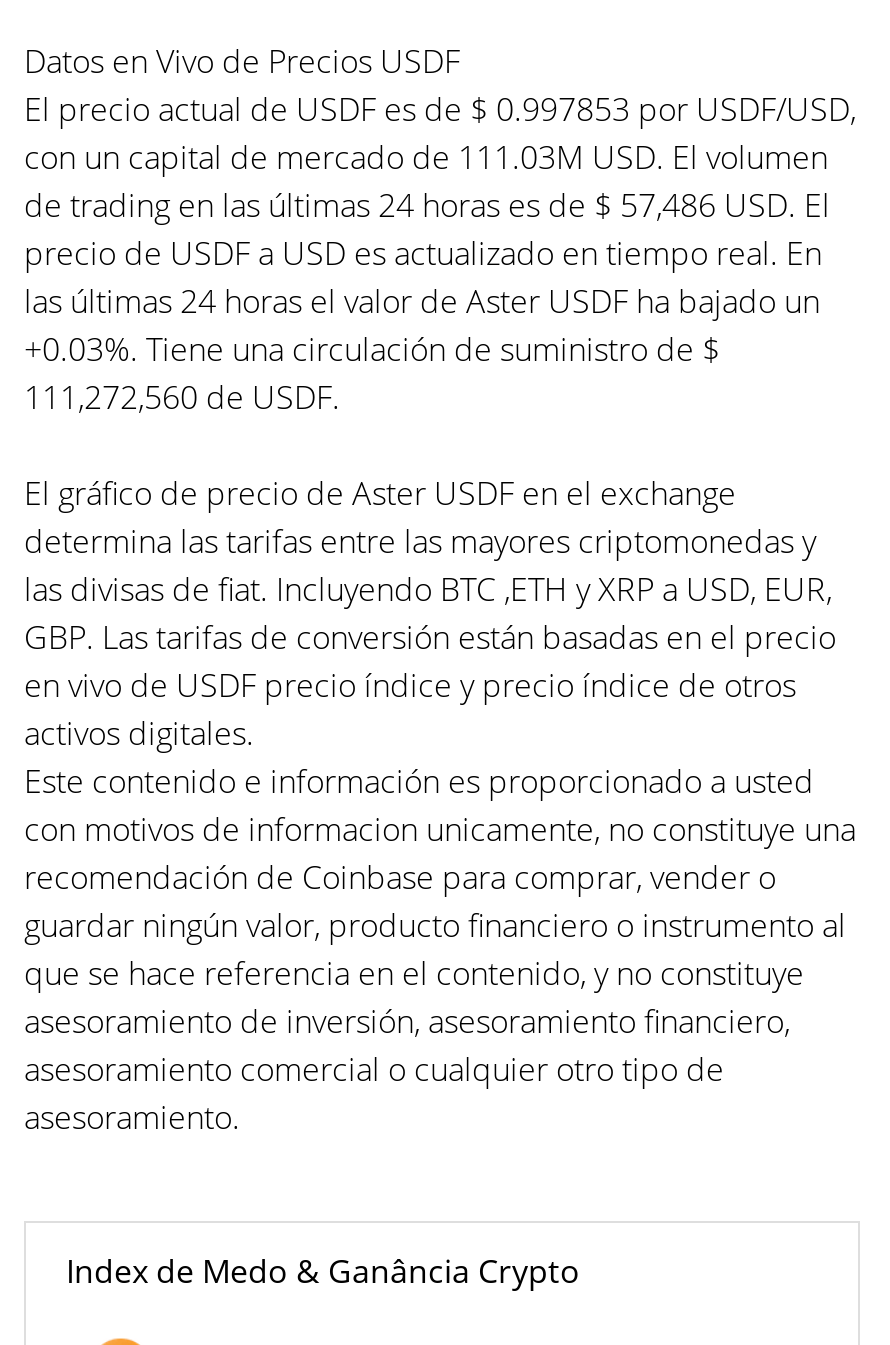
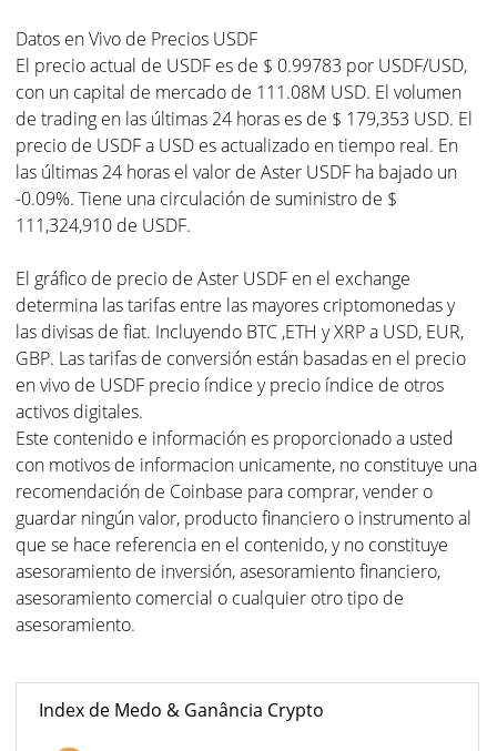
[24,87,856,131] El precio actual de USDF es de $ 0.997853 por USDF/USD, -> [16,53,467,78] El precio actual de USDF es de $ 0.99783 por USDF/USD,
[24,135,828,179] con un capital de mercado de 111.03M USD. El volumen -> [16,80,461,104] con un capital de mercado de 111.08M USD. El volumen
[24,183,830,227] de trading en las últimas 24 horas es de $ 57,486 USD. El -> [16,106,473,131] de trading en las últimas 24 horas es de $ 179,353 USD. El
[24,327,720,371] +0.03%. Tiene una circulación de suministro de $ -> [16,186,397,211] -0.09%. Tiene una circulación de suministro de $
[24,375,340,419] 111,272,560 de USDF. -> [16,213,191,237] 111,324,910 de USDF.

